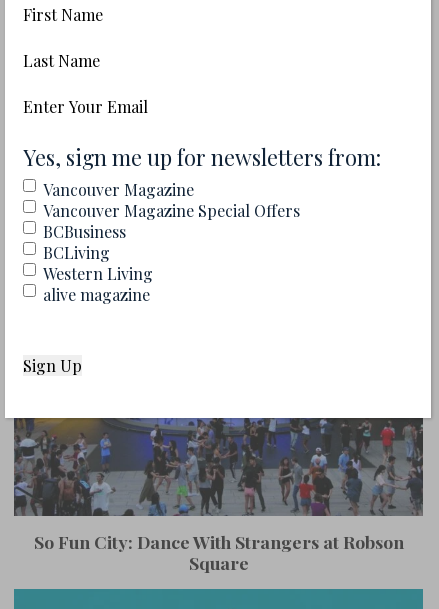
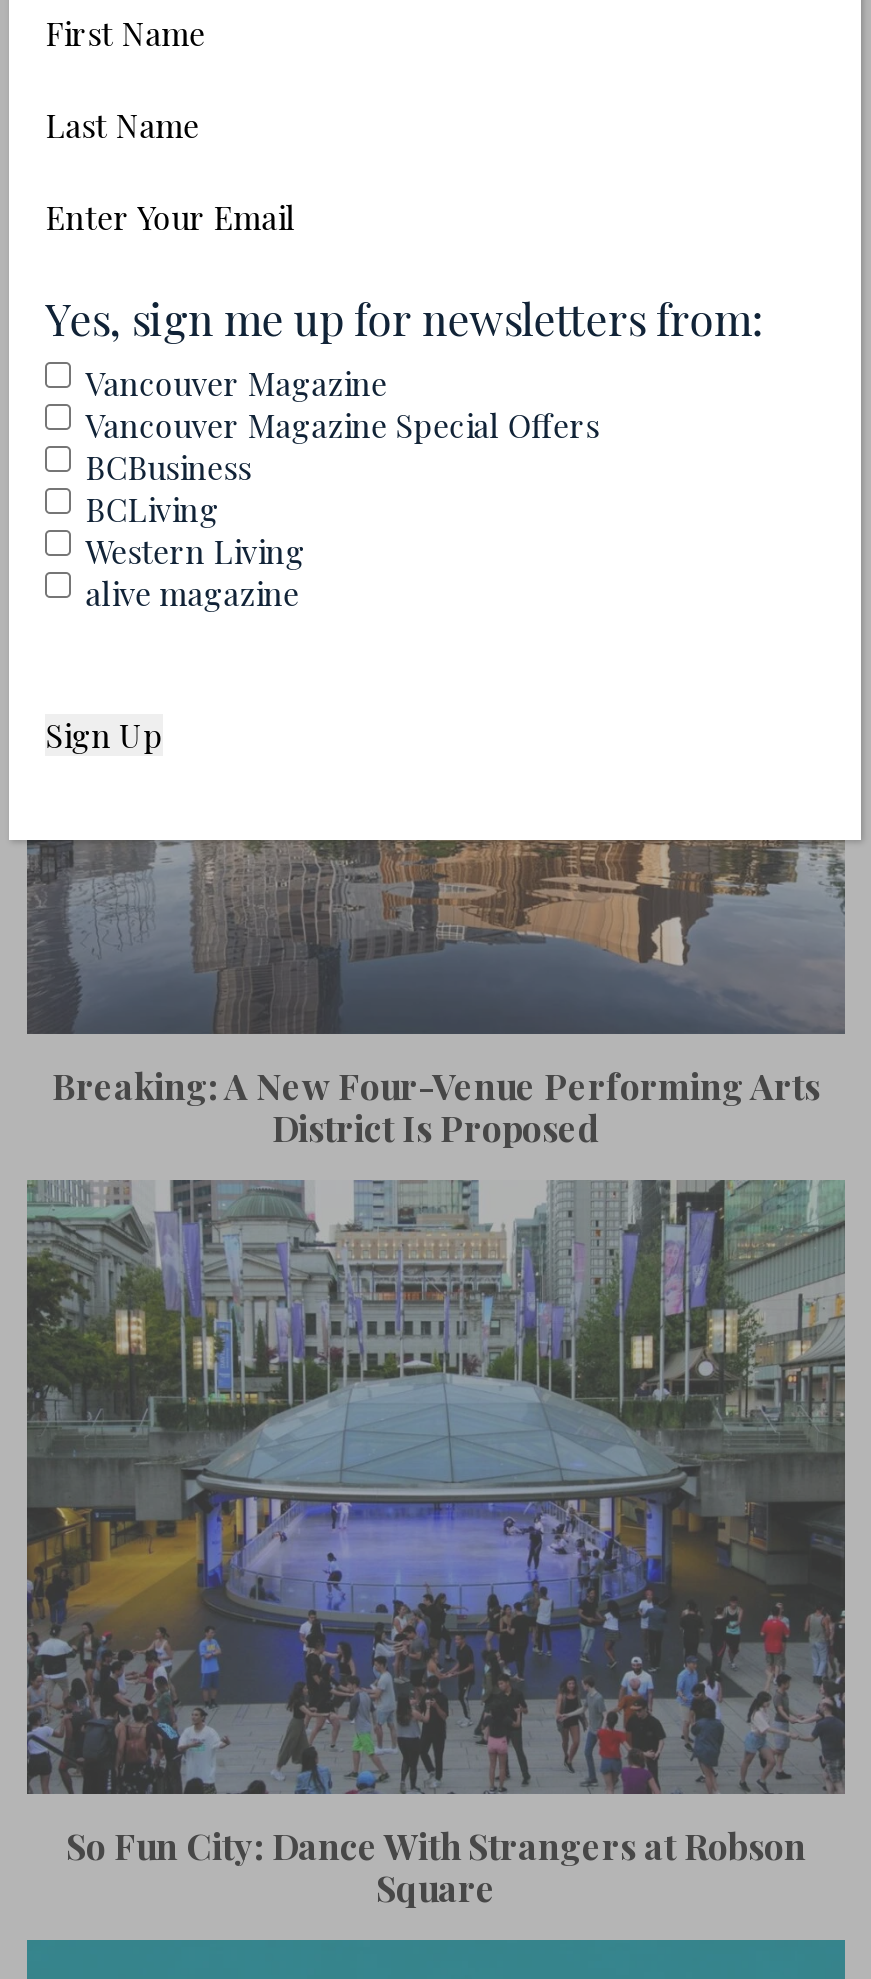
none -> [25,1180,847,1600] [image]
none -> [27,838,845,1150] [image] | Breaking: A New Four-Venue Performing Arts | District Is Proposed

